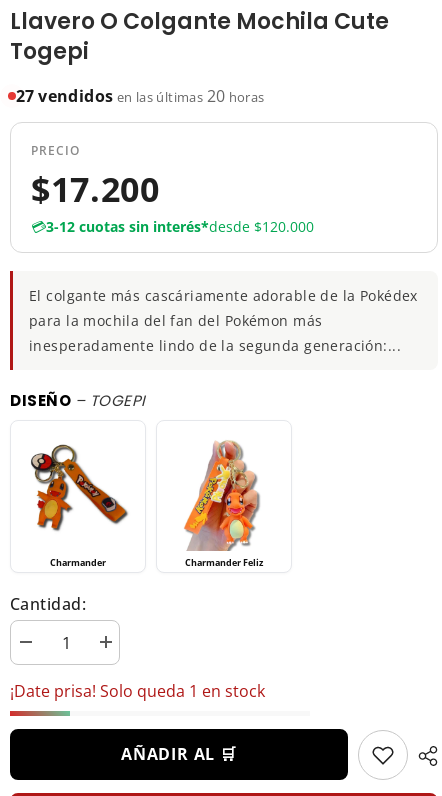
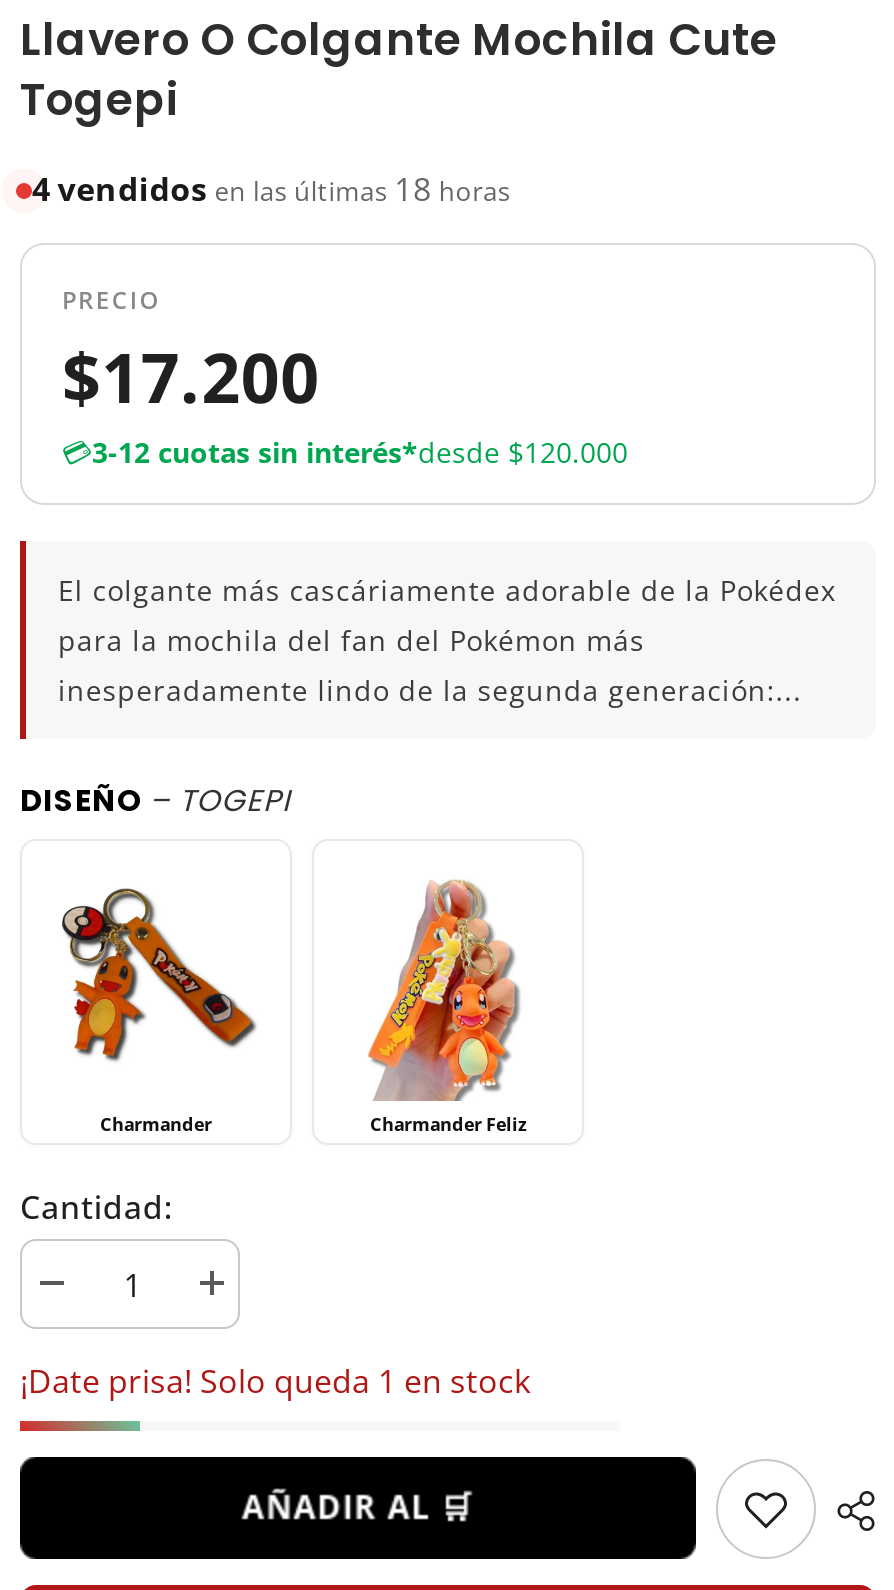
[16,85,265,107] 27 vendidos en las últimas 20 horas -> [32,168,511,212] 4 vendidos en las últimas 18 horas

